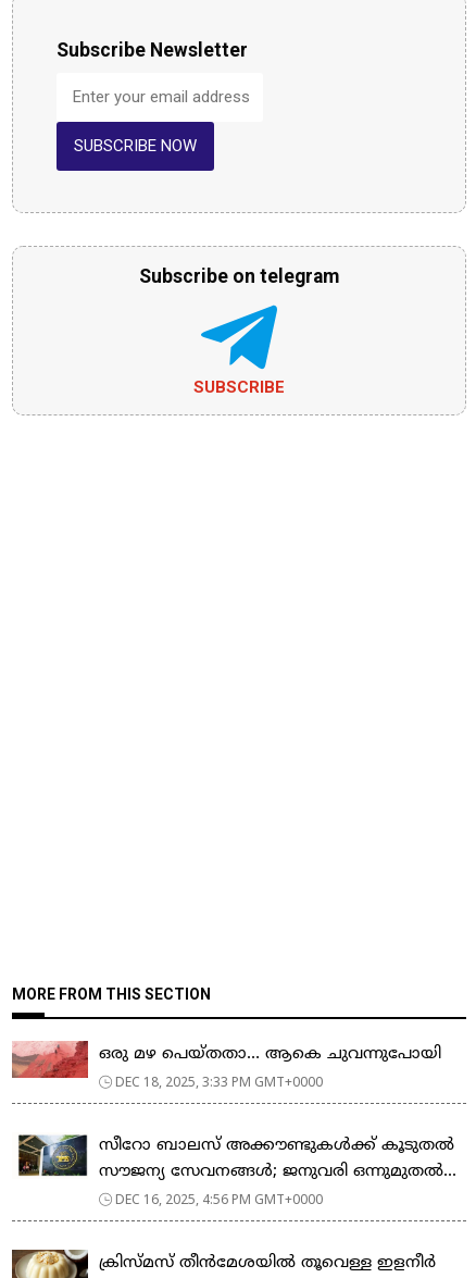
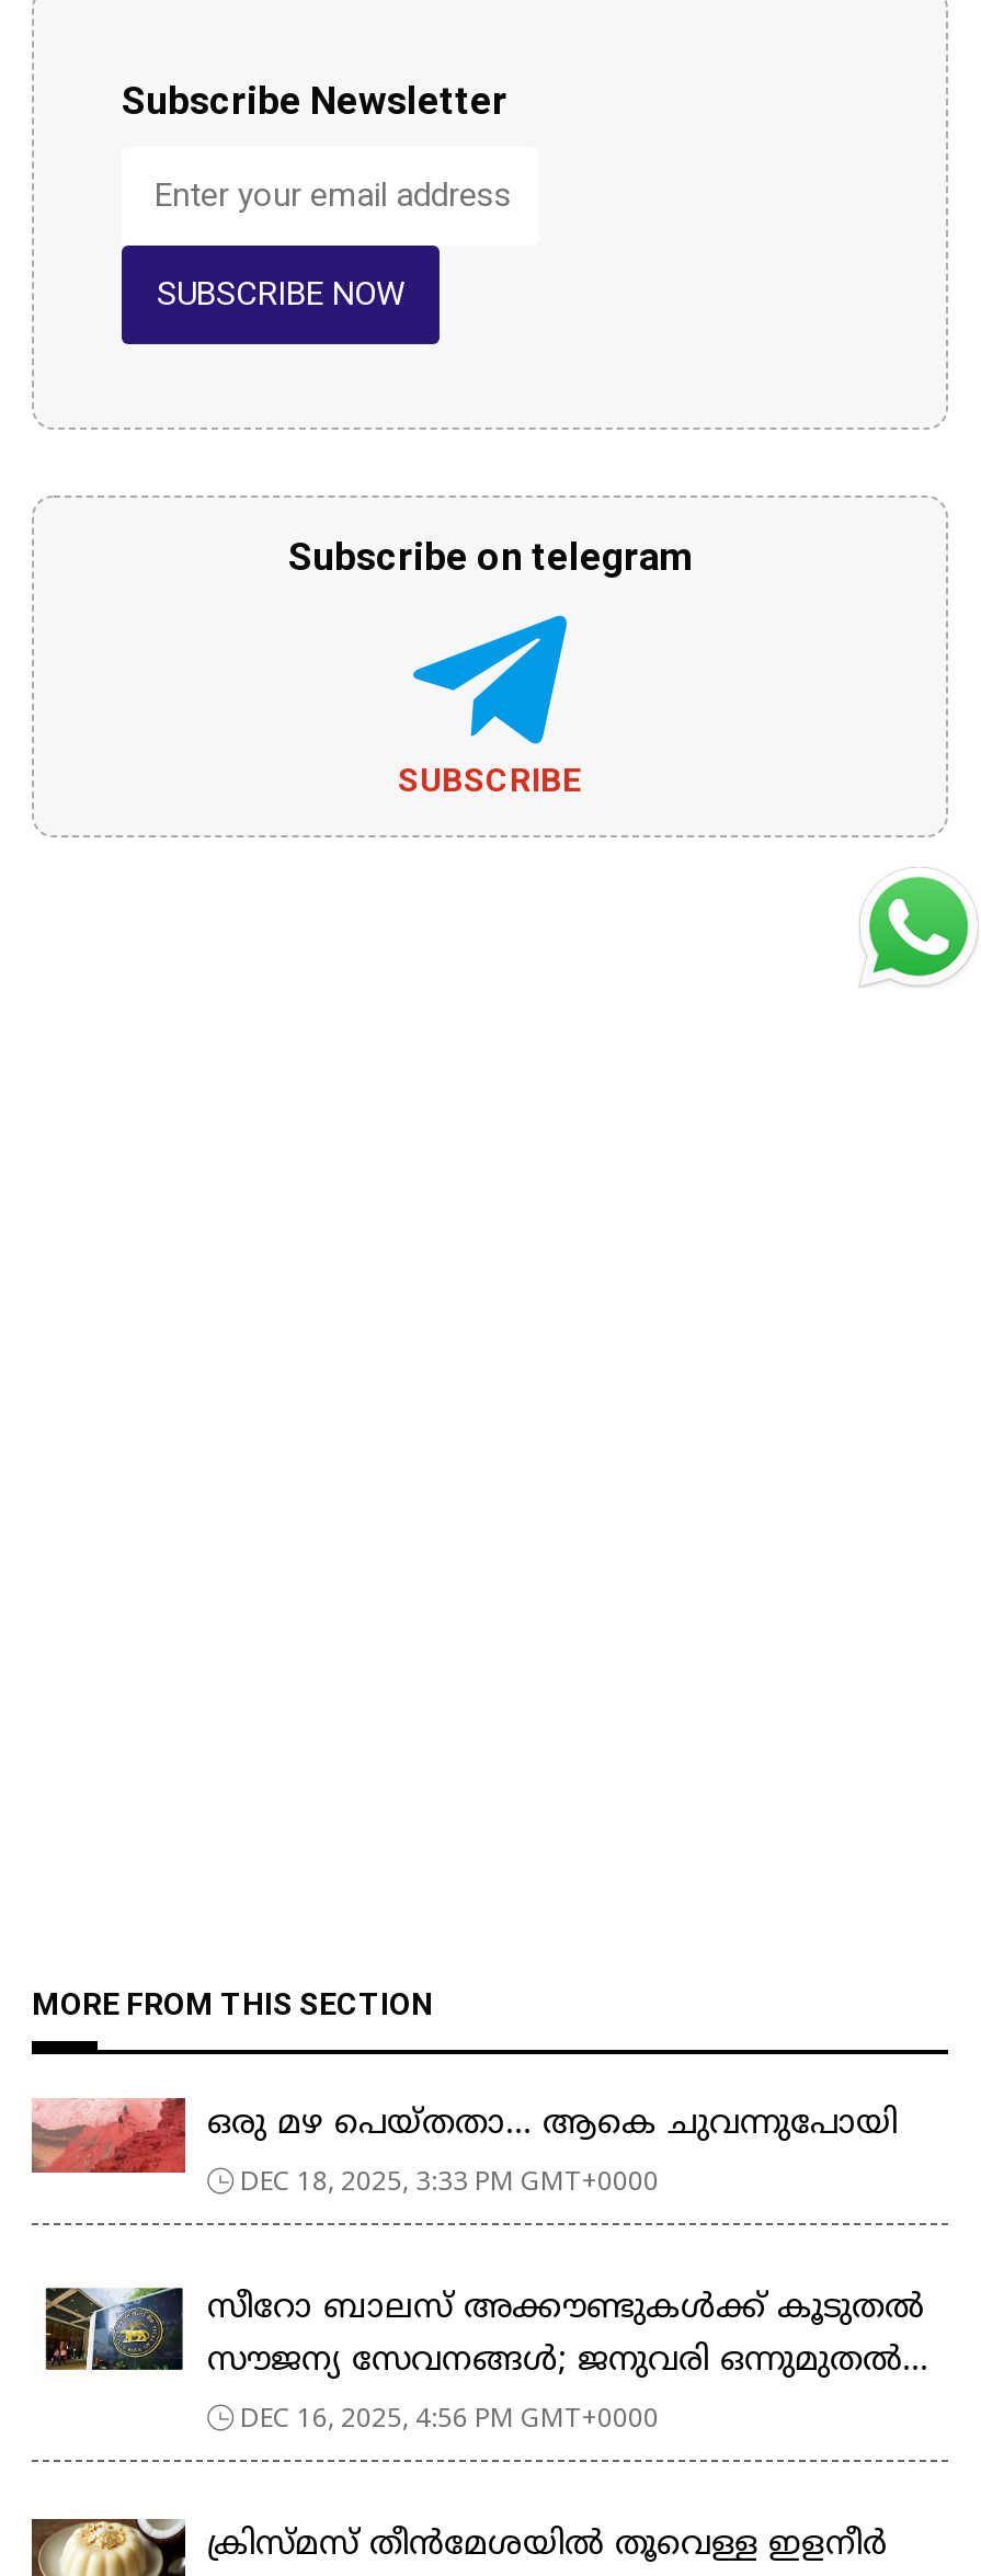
none -> [867,875,970,978] [image]

